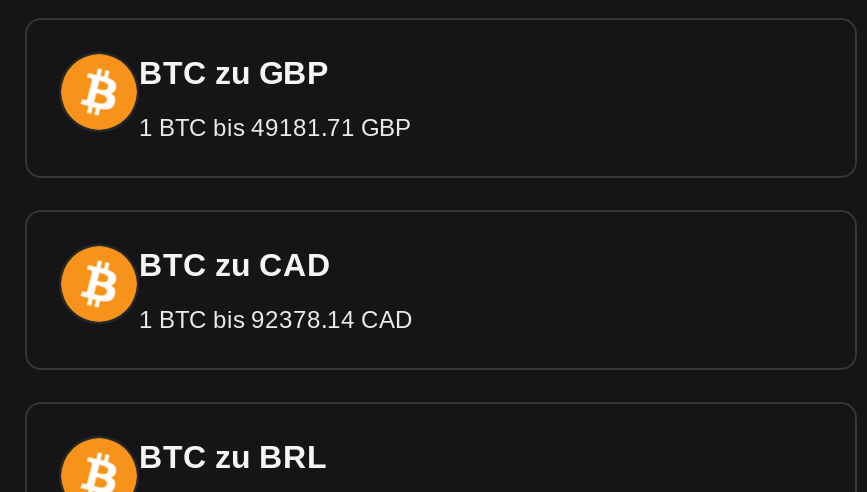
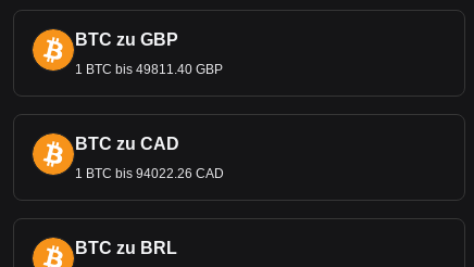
[139,114,411,142] 1 BTC bis 49181.71 GBP -> [75,62,223,77] 1 BTC bis 49811.40 GBP
[139,306,413,334] 1 BTC bis 92378.14 CAD -> [75,166,224,181] 1 BTC bis 94022.26 CAD

